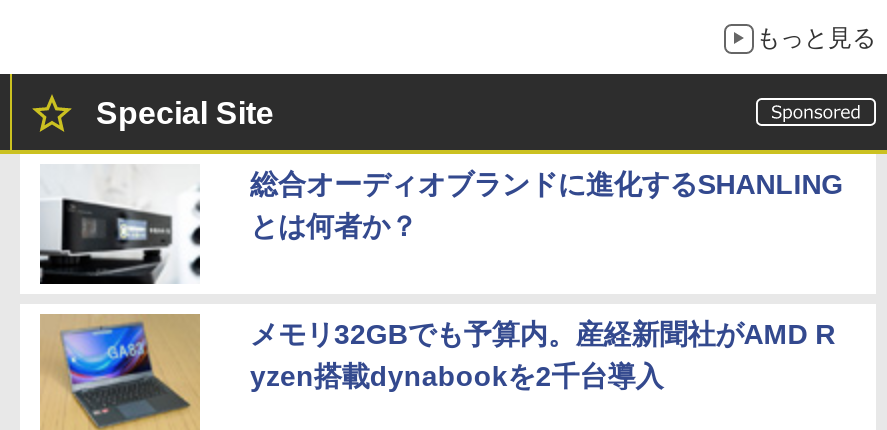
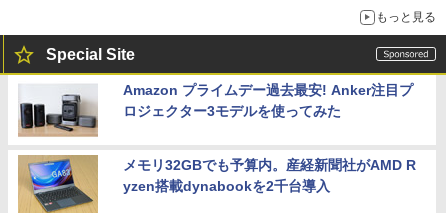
[38,167,843,286] [image] | 総合オーディオブランドに進化するSHANLING | とは何者か？ -> [18,82,413,140] [image] | Amazon プライムデー過去最安! Anker注目プ | ロジェクター3モデルを使ってみた

